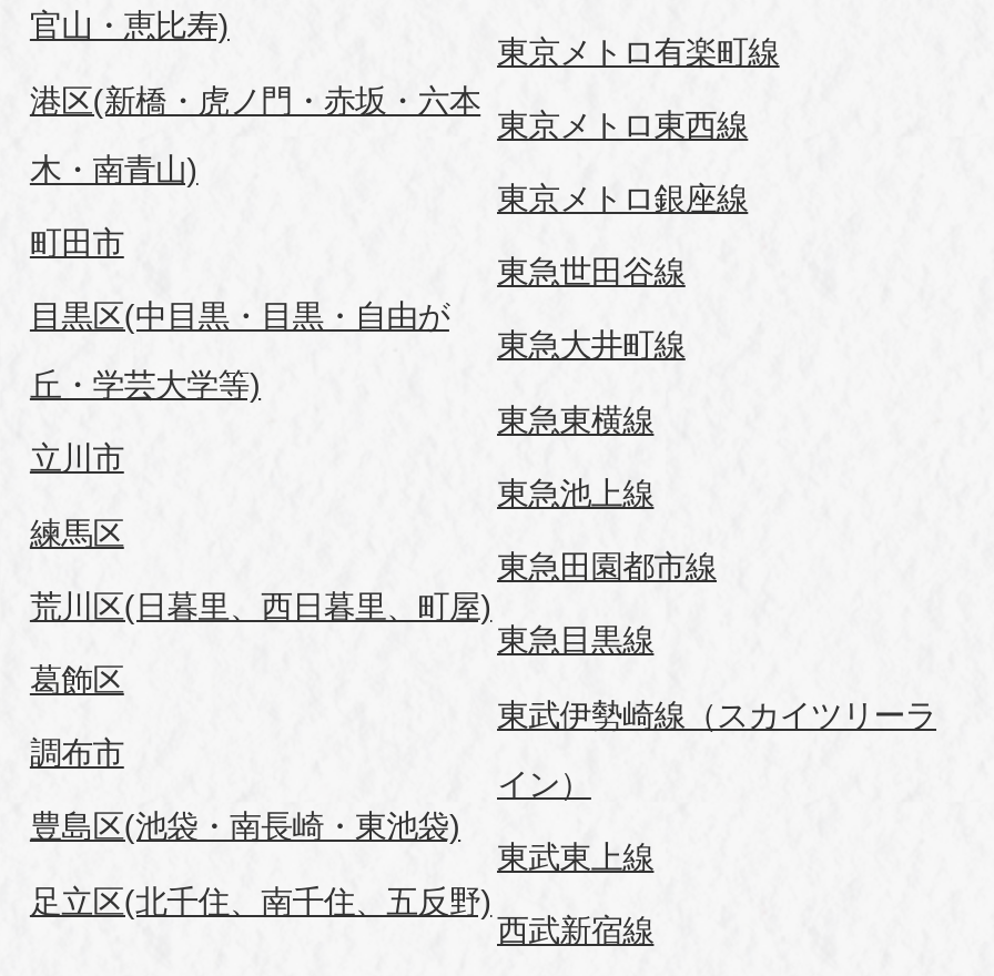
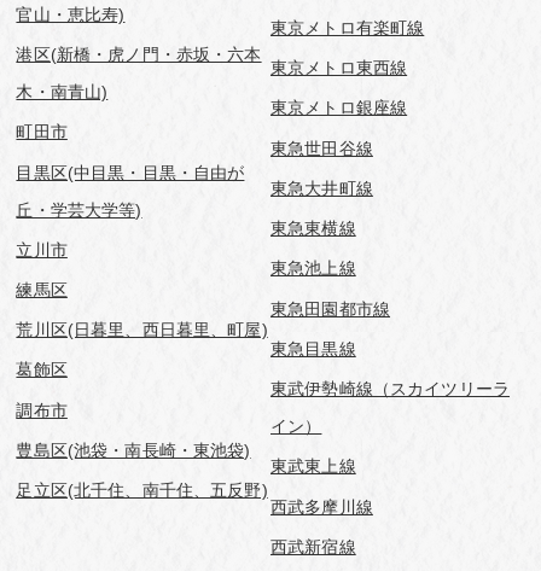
none -> [270,497,373,516] 西武多摩川線

